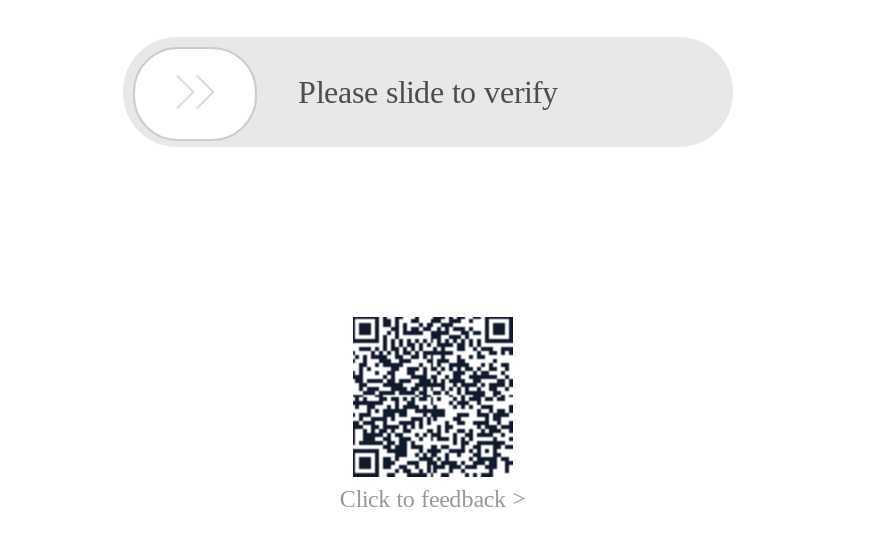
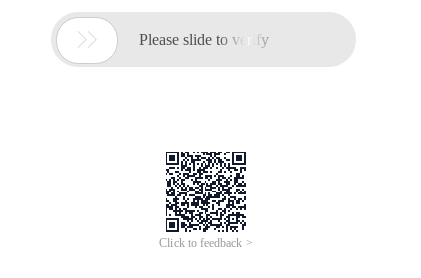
[353,317,515,479] [image] -> [166,151,246,233] [image]

